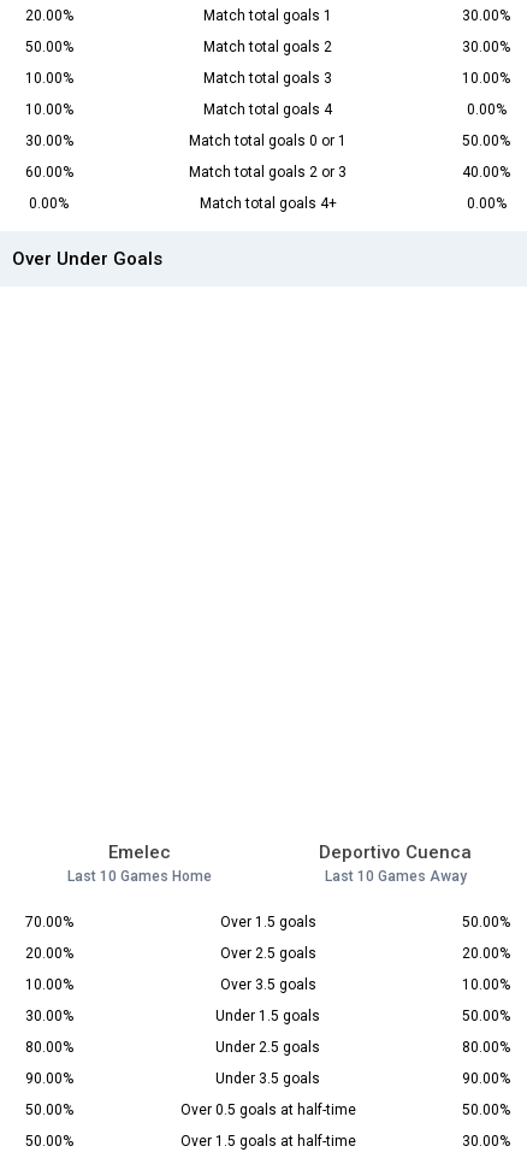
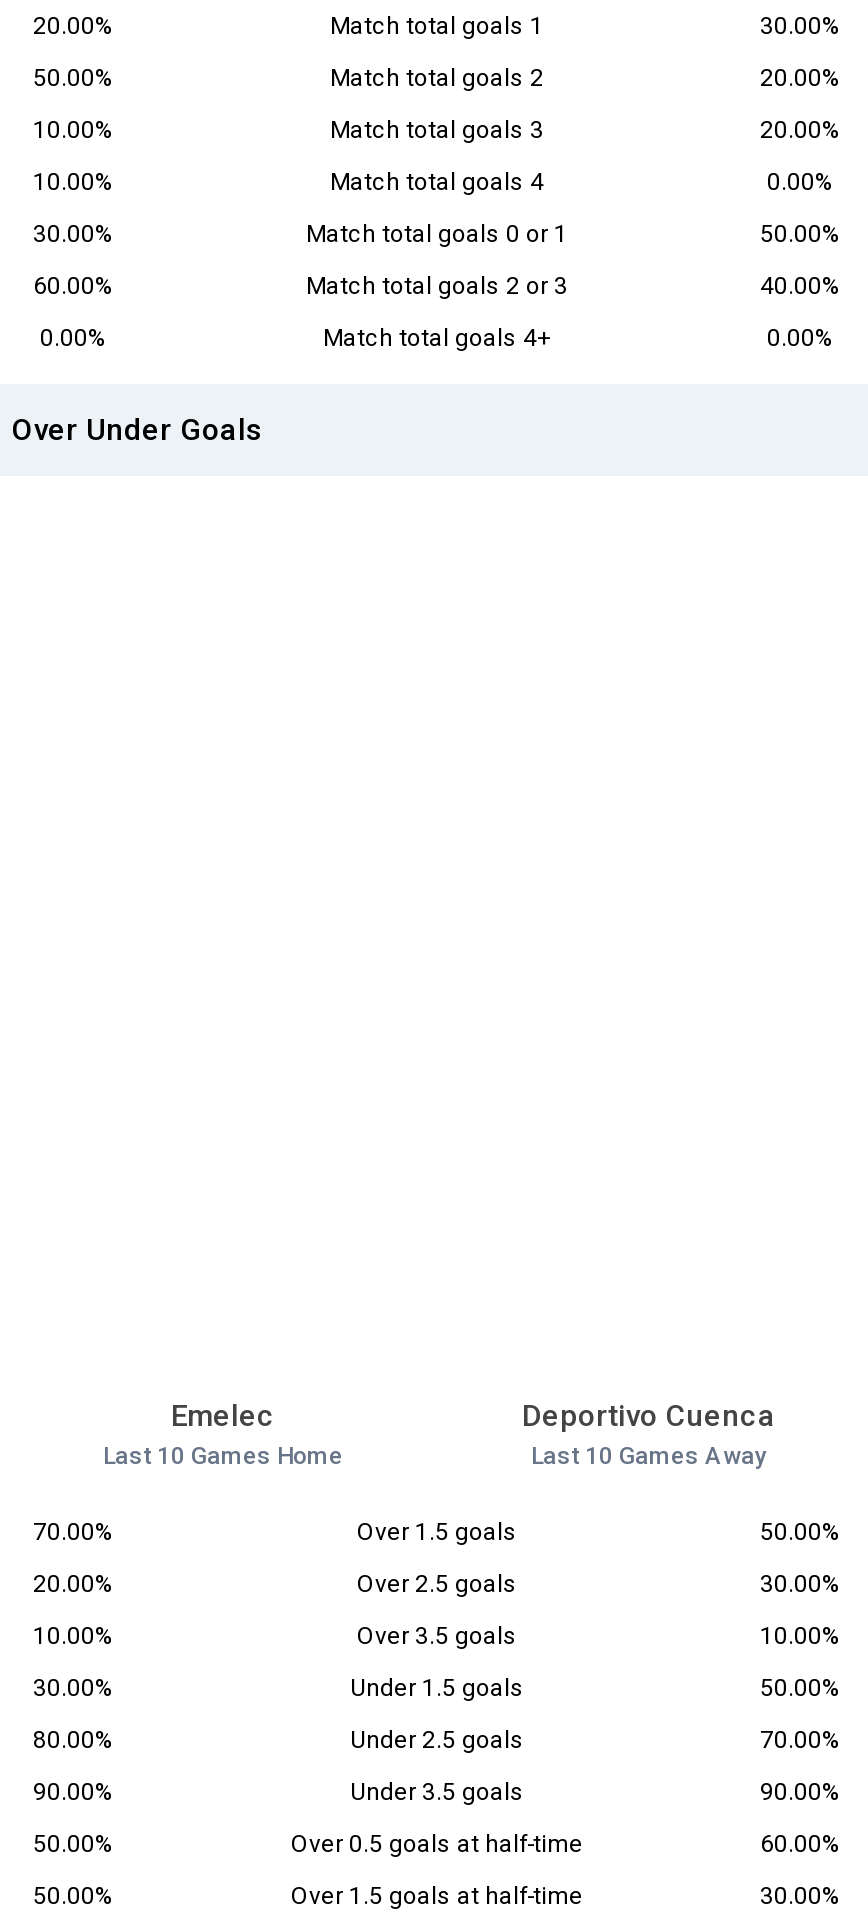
[462,39,510,56] 30.00% -> [760,64,840,92] 20.00%
[462,70,510,87] 10.00% -> [760,116,840,144] 20.00%
[462,945,510,962] 20.00% -> [760,1570,840,1598] 30.00%
[462,1039,510,1056] 80.00% -> [760,1726,840,1754] 70.00%
[462,1102,510,1119] 50.00% -> [760,1830,840,1858] 60.00%

